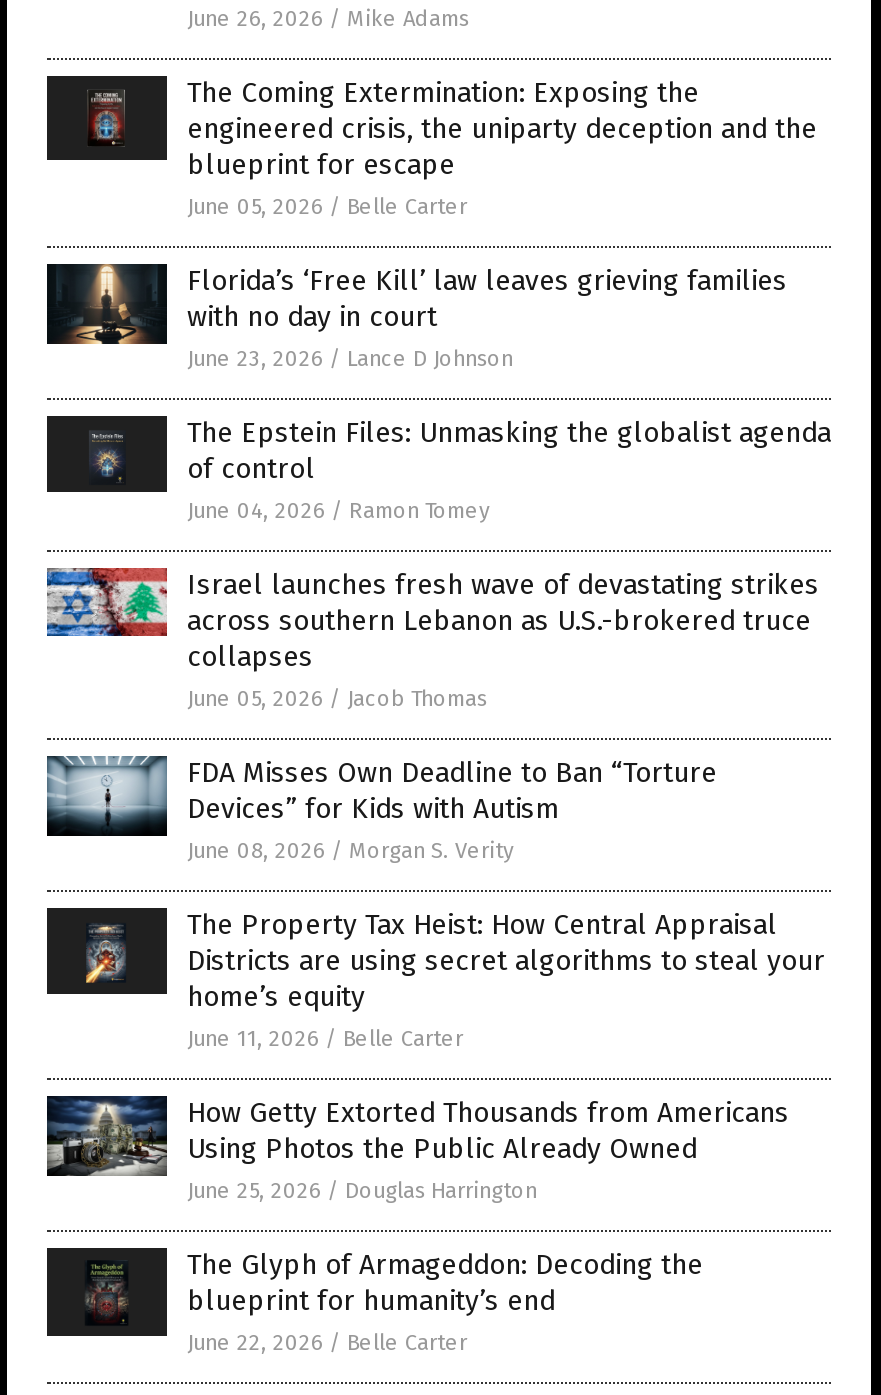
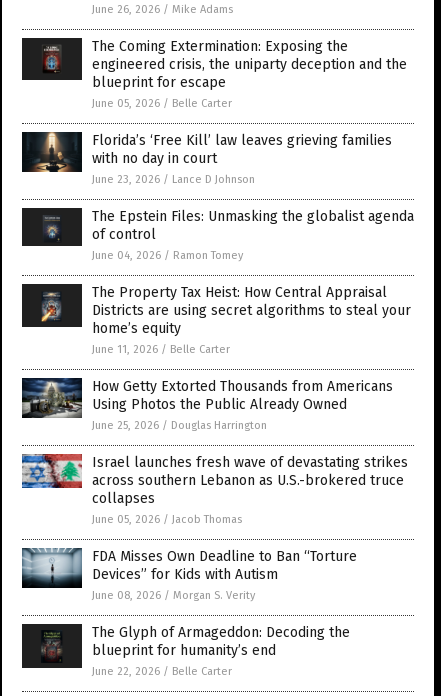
moved [45,566,819,864] -> [21,453,408,602]: [image] | Israel launches fresh wave of devastating strikes | across southern Lebanon as U.S.-brokered truce | collapses | June 05, 2026 / Jacob Thomas | FDA Misses Own Deadline to Ban “Torture | Devices” for Kids with Autism | June 08, 2026 / Morgan S. Verity
moved [43,908,825,1204] -> [20,284,411,432]: [image] | The Property Tax Heist: How Central Appraisal | Districts are using secret algorithms to steal your | home’s equity | June 11, 2026 / Belle Carter | How Getty Extorted Thousands from Americans | Using Photos the Public Already Owned | June 25, 2026 / Douglas Harrington

